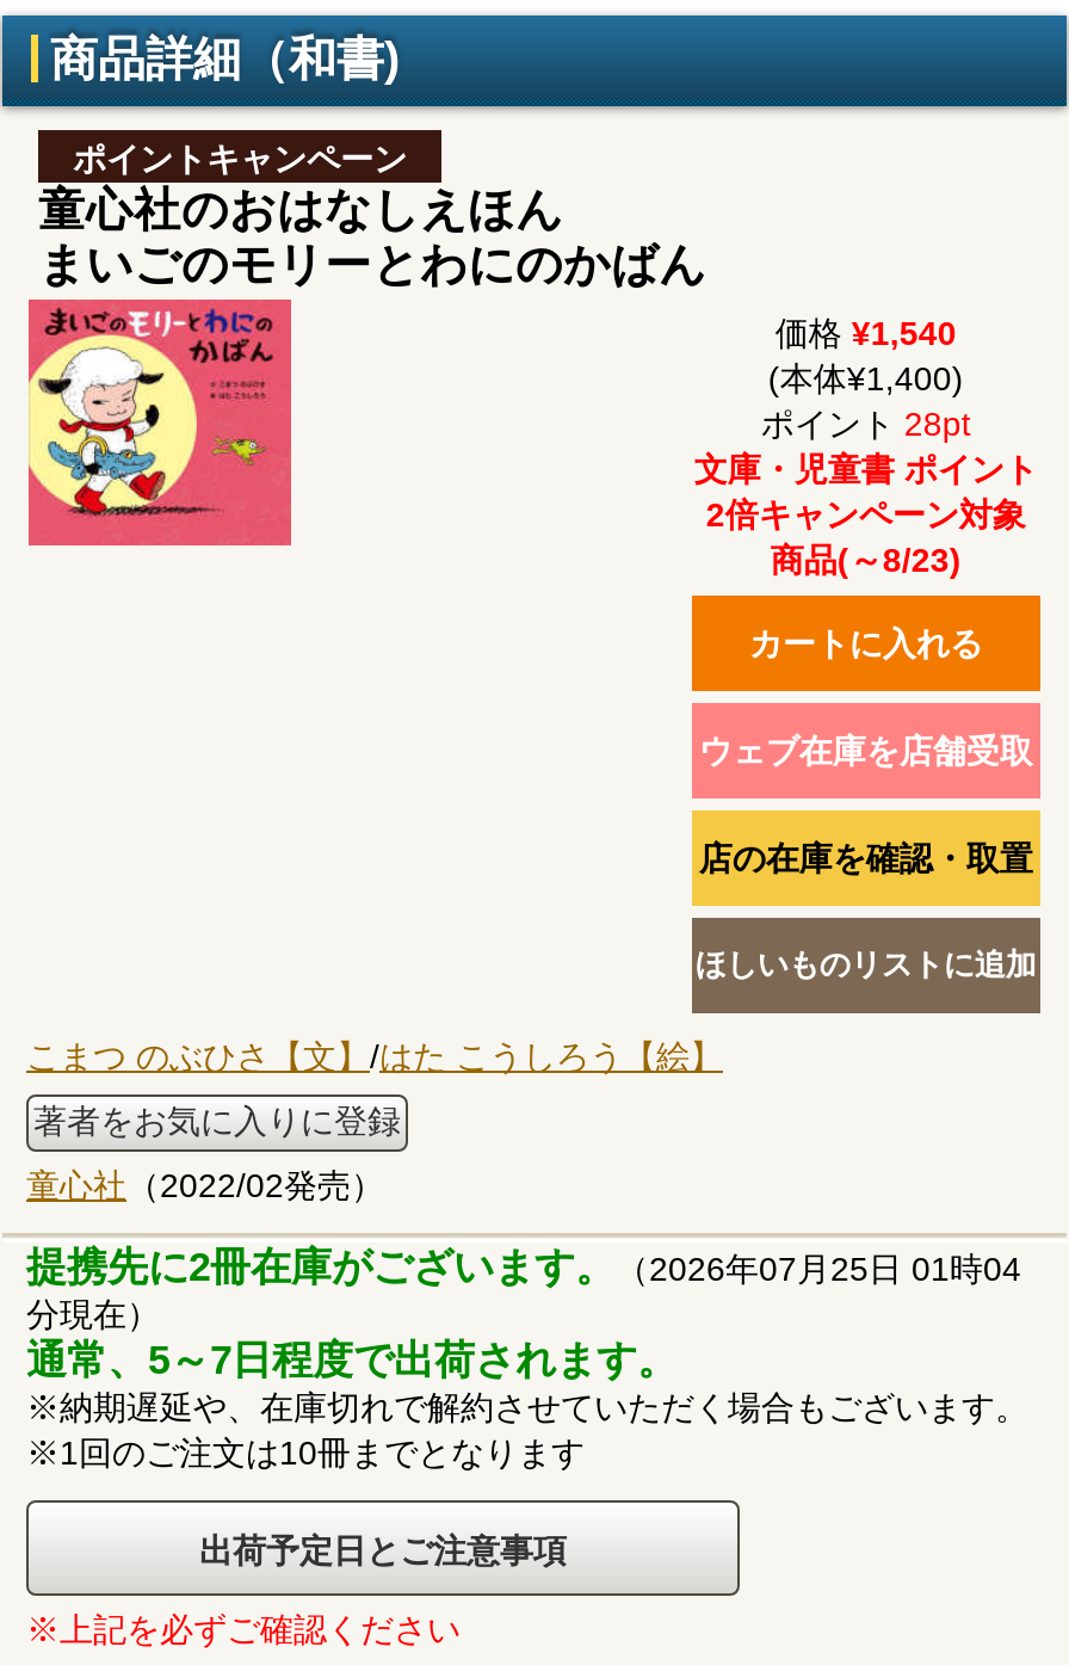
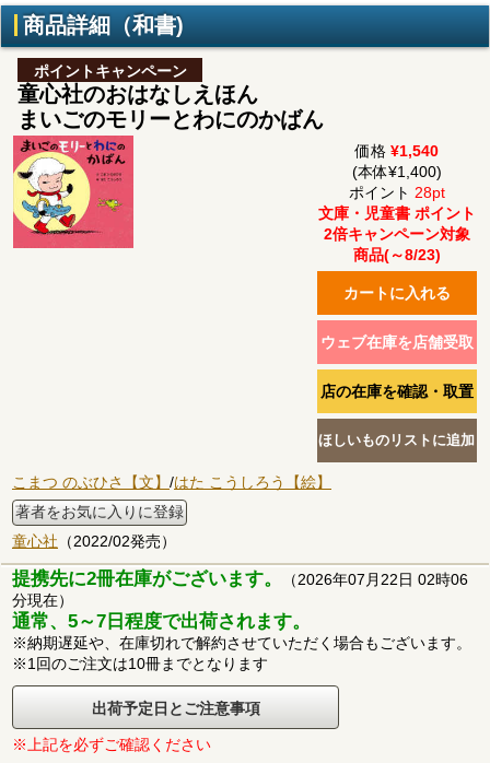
[26,1244,1021,1290] 提携先に2冊在庫がございます。（2026年07月25日 01時04 -> [12,568,468,589] 提携先に2冊在庫がございます。（2026年07月22日 02時06

